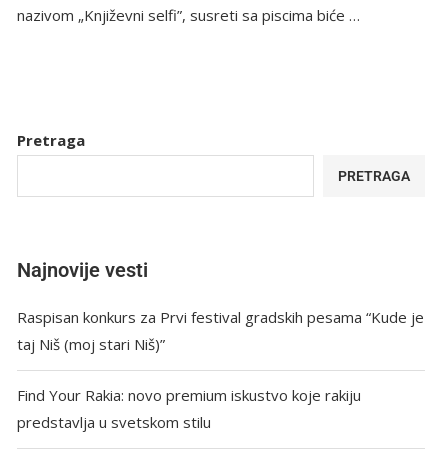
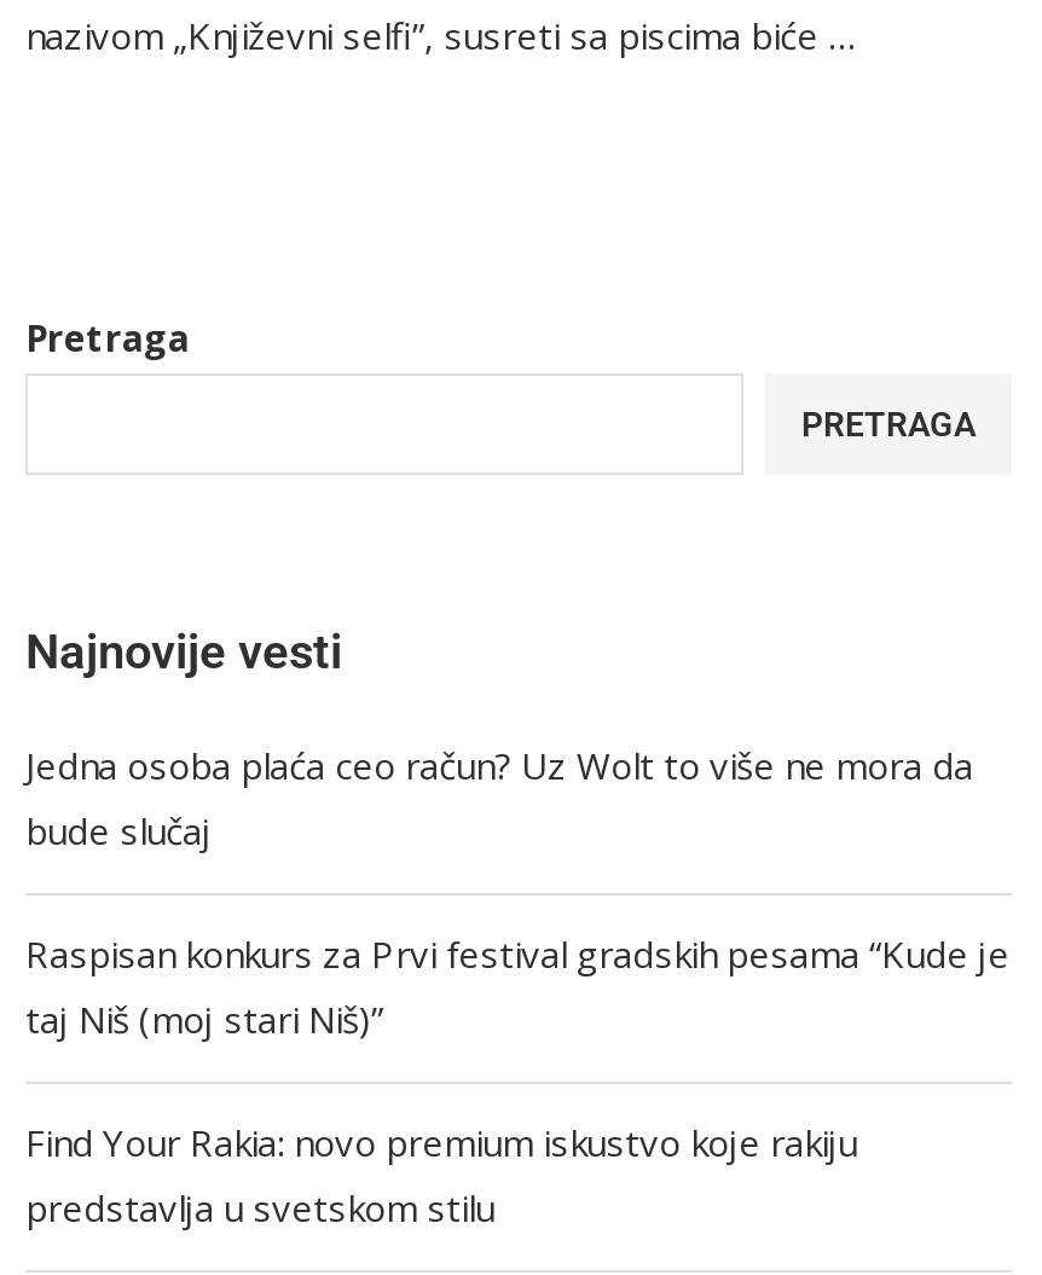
none -> [25,741,973,854] Jedna osoba plaća ceo račun? Uz Wolt to više ne mora da | bude slučaj

